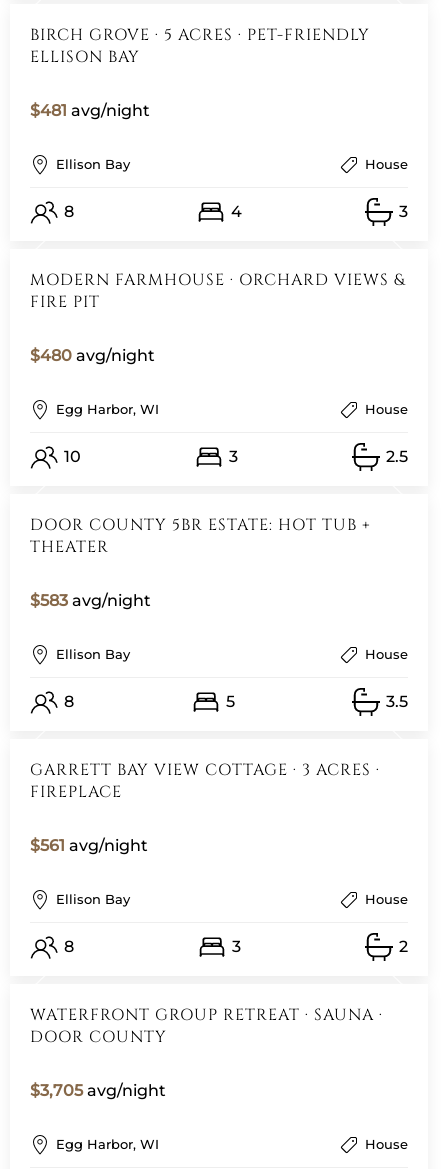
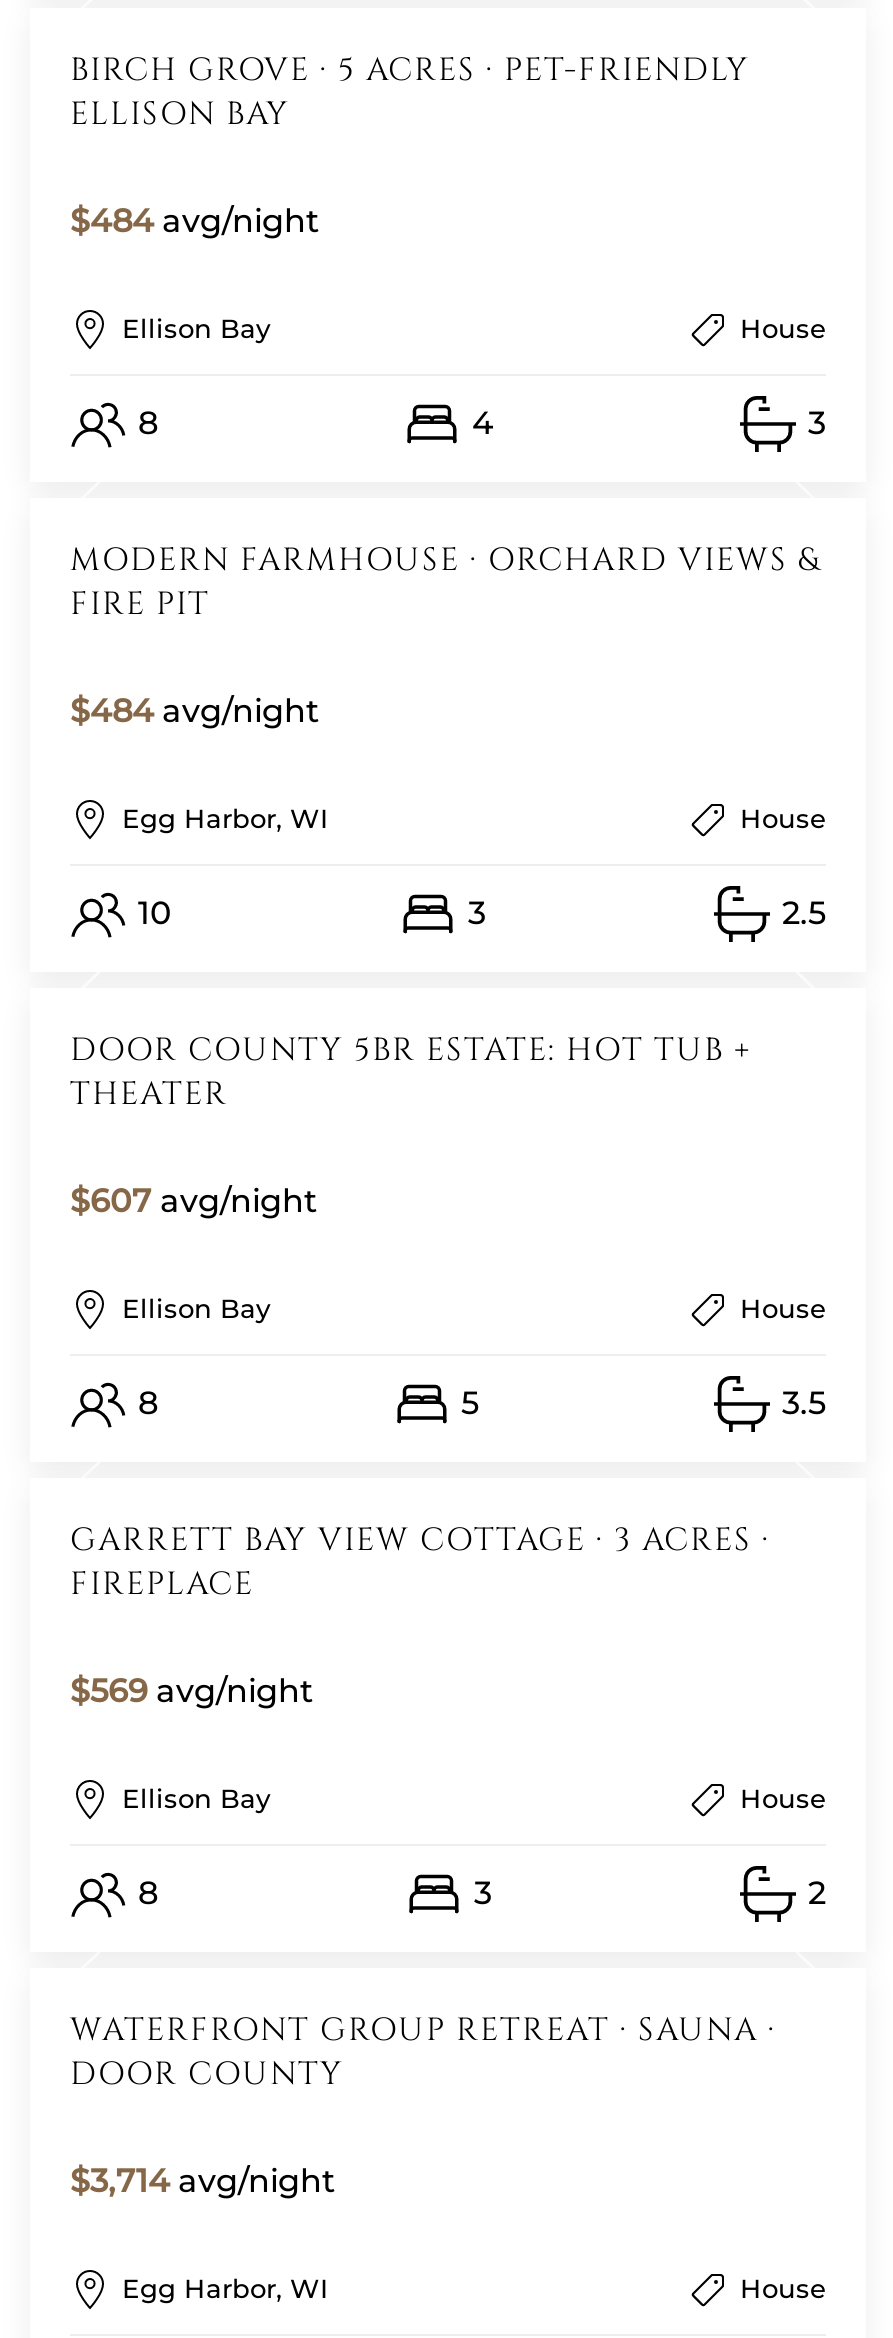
[30,101,150,120] $481 avg/night -> [70,201,320,239] $484 avg/night
[30,346,155,365] $480 avg/night -> [70,691,320,729] $484 avg/night
[30,591,151,610] $583 avg/night -> [70,1181,318,1219] $607 avg/night
[30,836,148,855] $561 avg/night -> [70,1671,314,1709] $569 avg/night
[30,1081,166,1100] $3,705 avg/night -> [70,2161,336,2199] $3,714 avg/night

